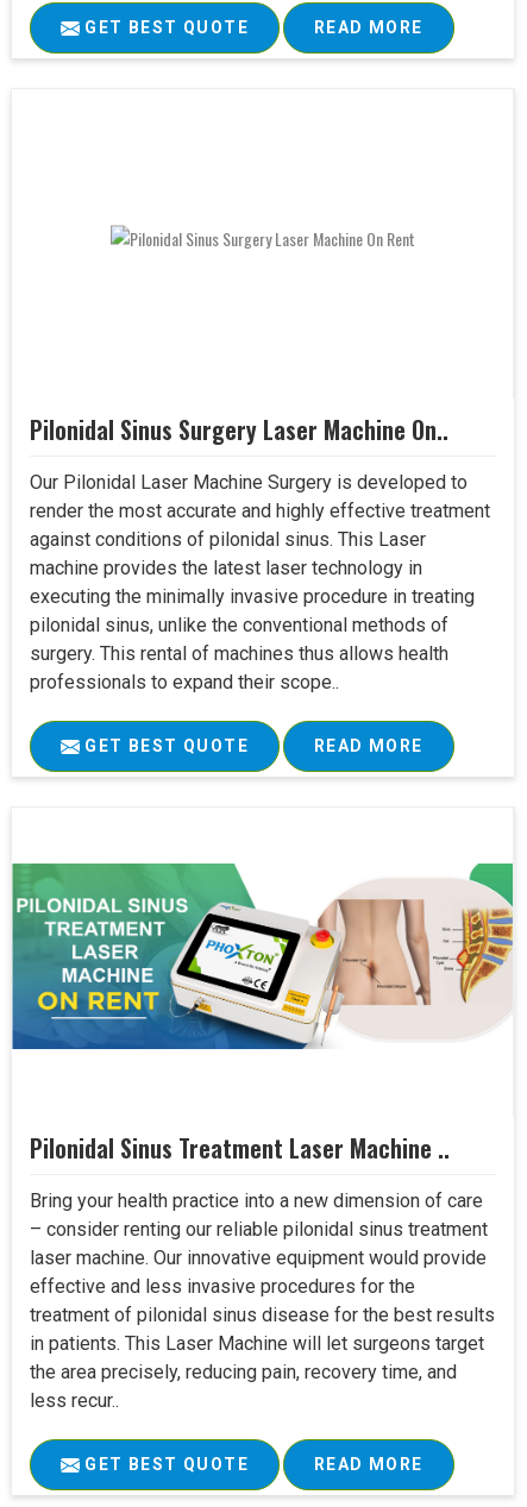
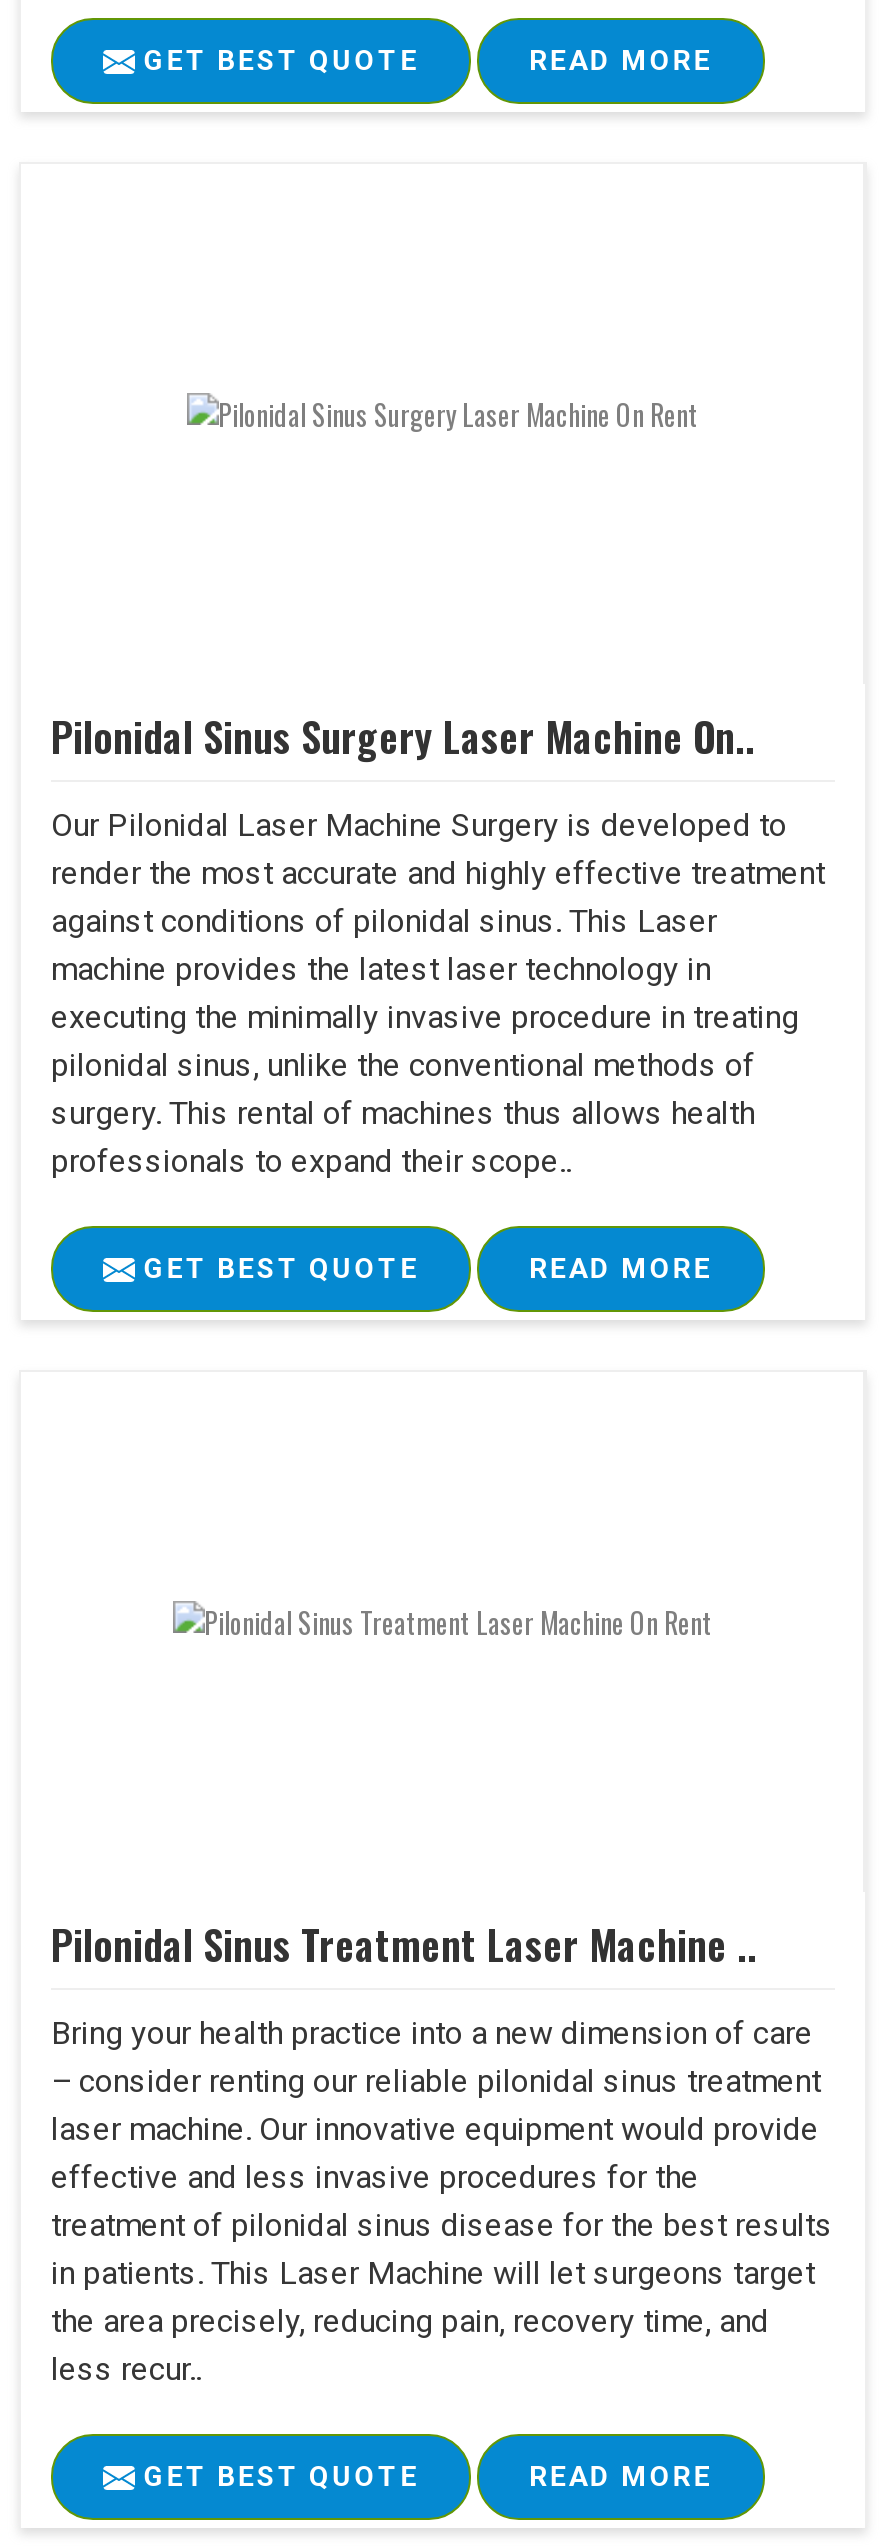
[11,862,514,1050] [image] -> none

